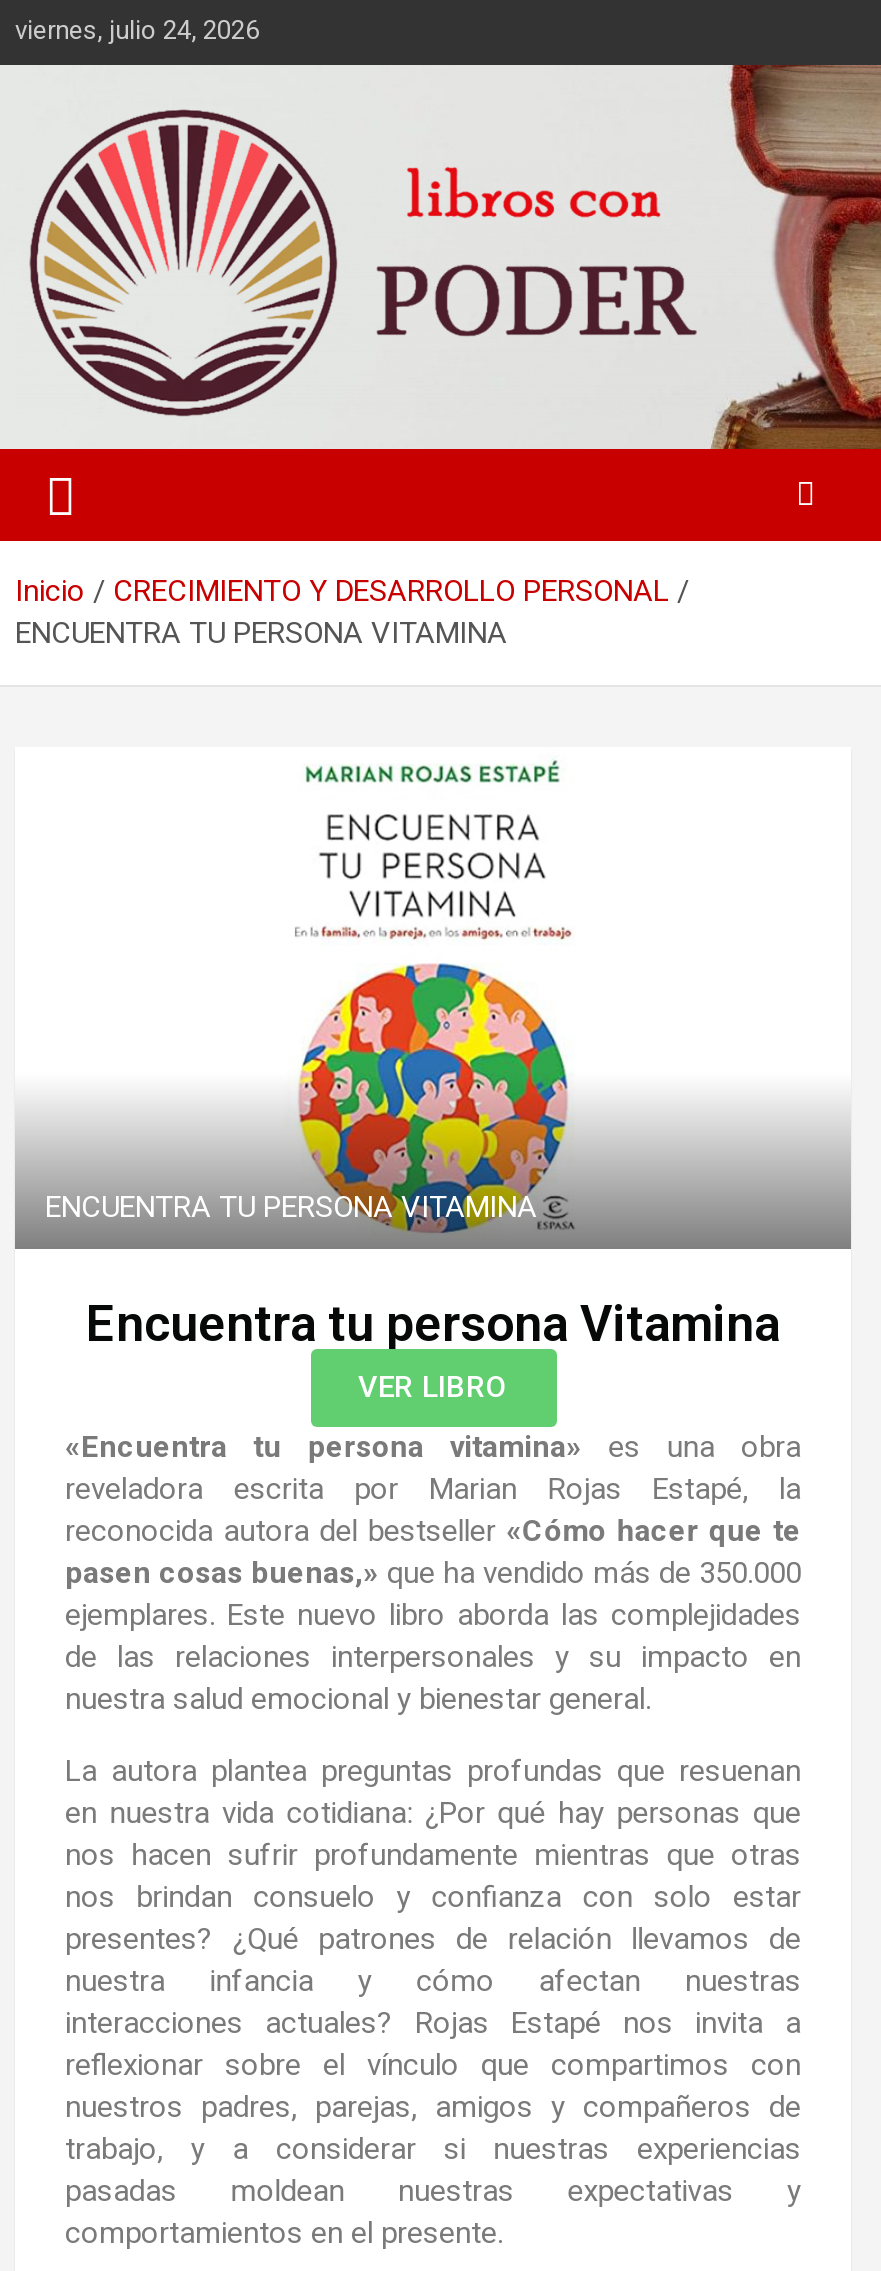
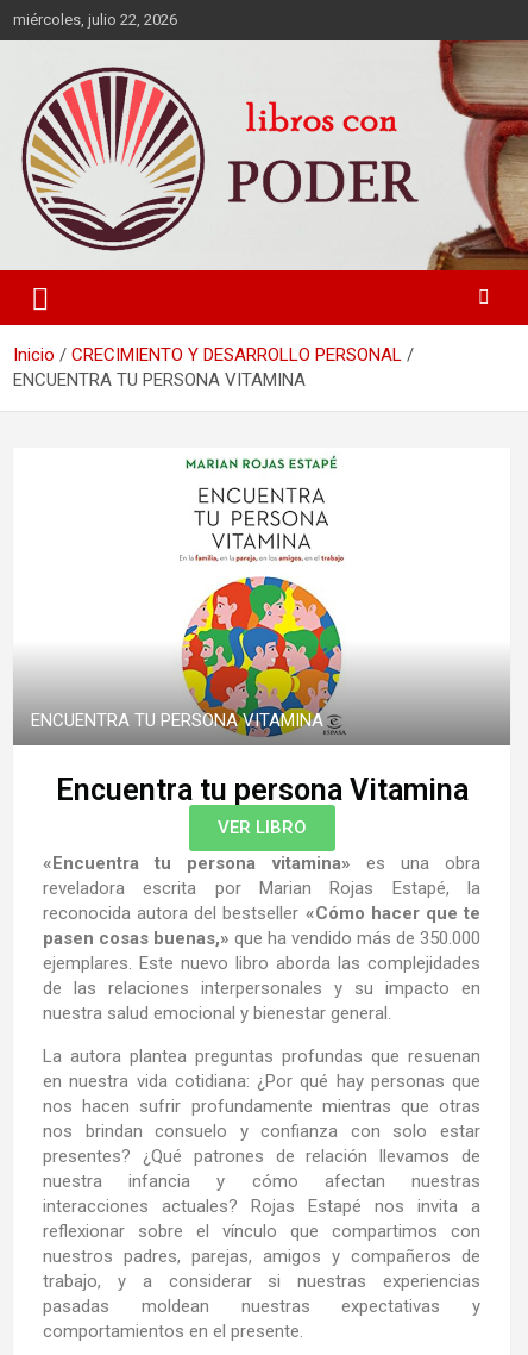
[15,15,259,45] viernes, julio 24, 2026 -> [13,11,177,29] miércoles, julio 22, 2026

